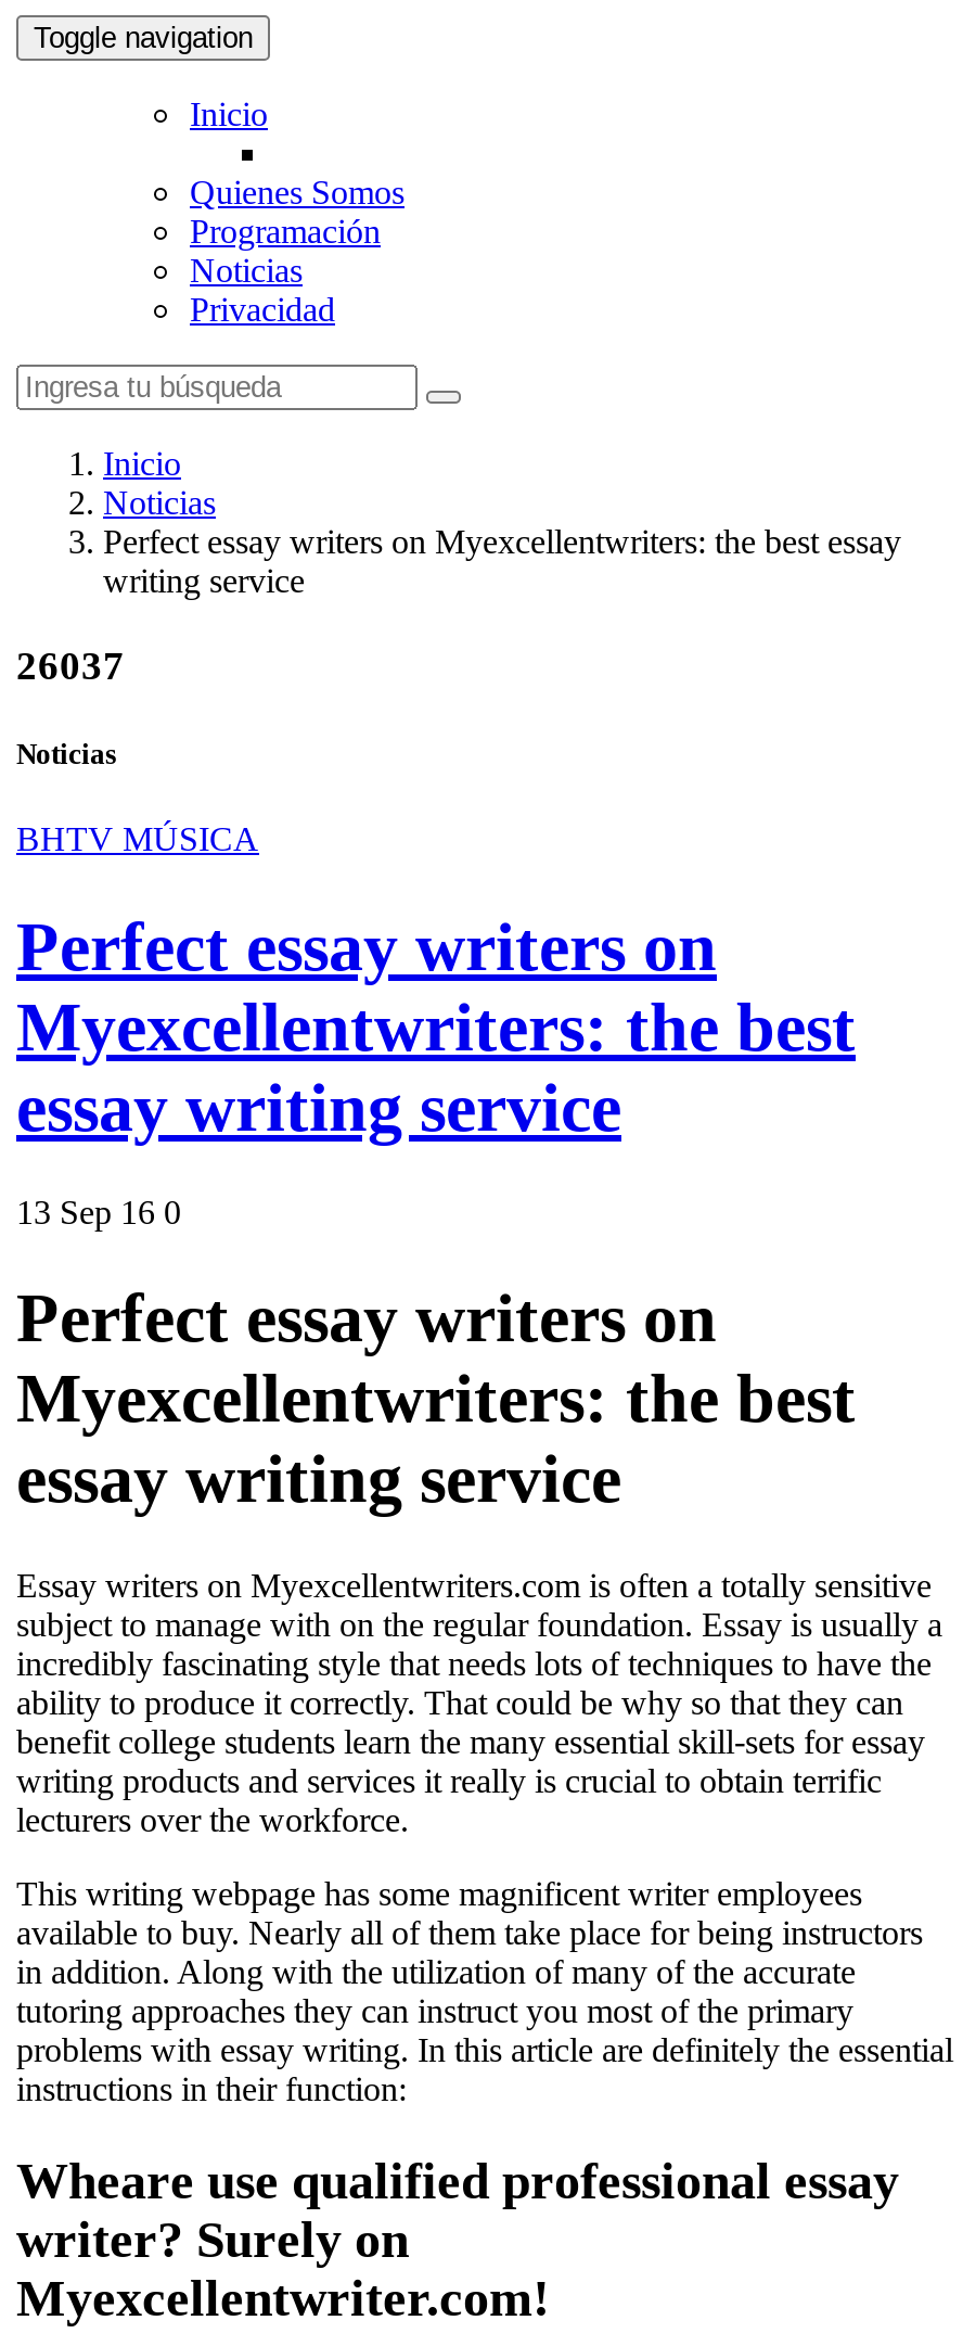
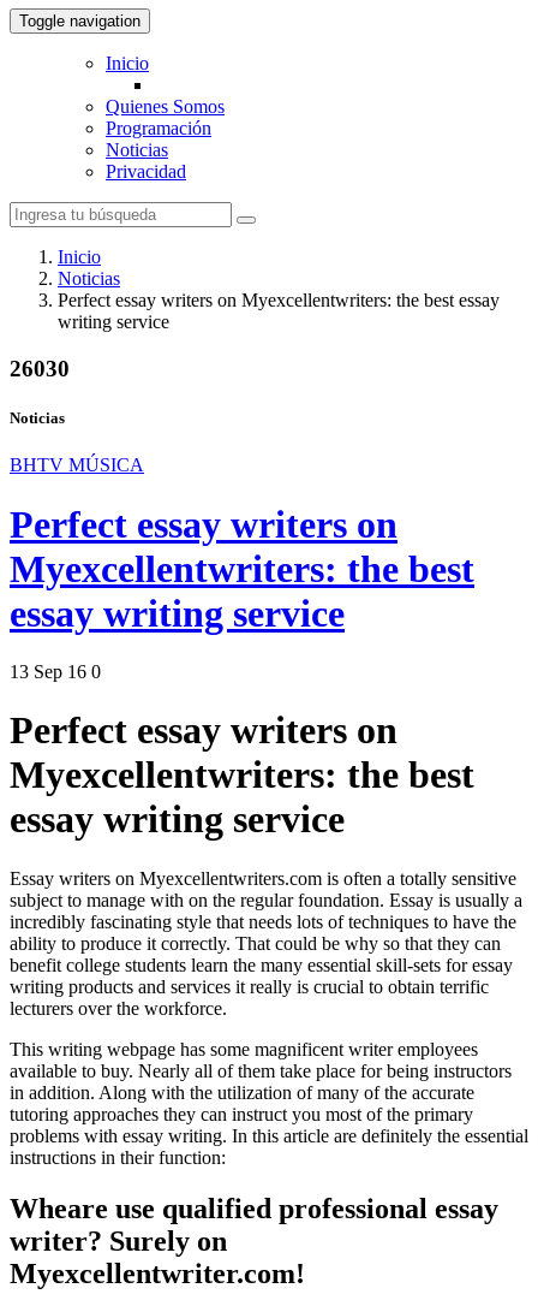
[16,642,125,687] 26037 -> [10,356,70,381] 26030

